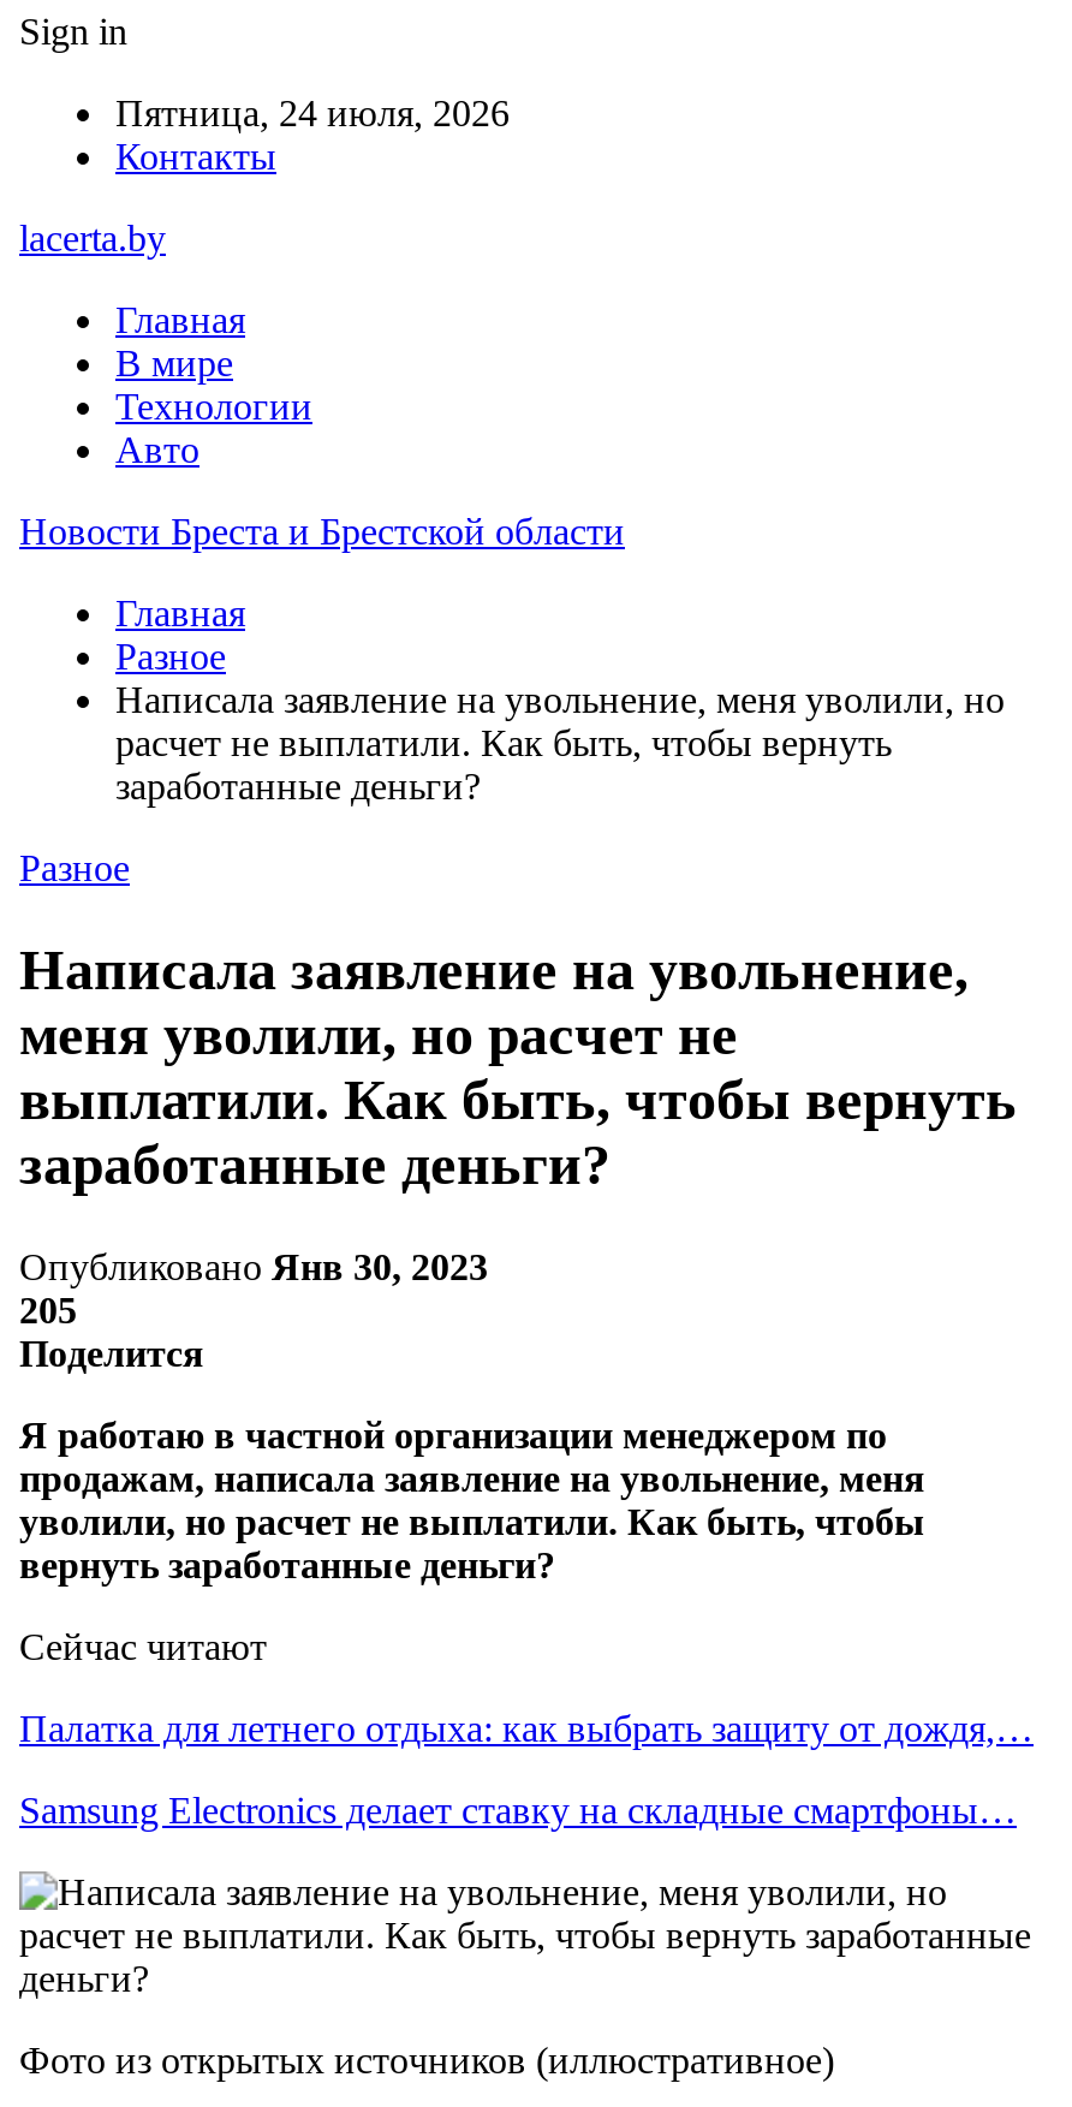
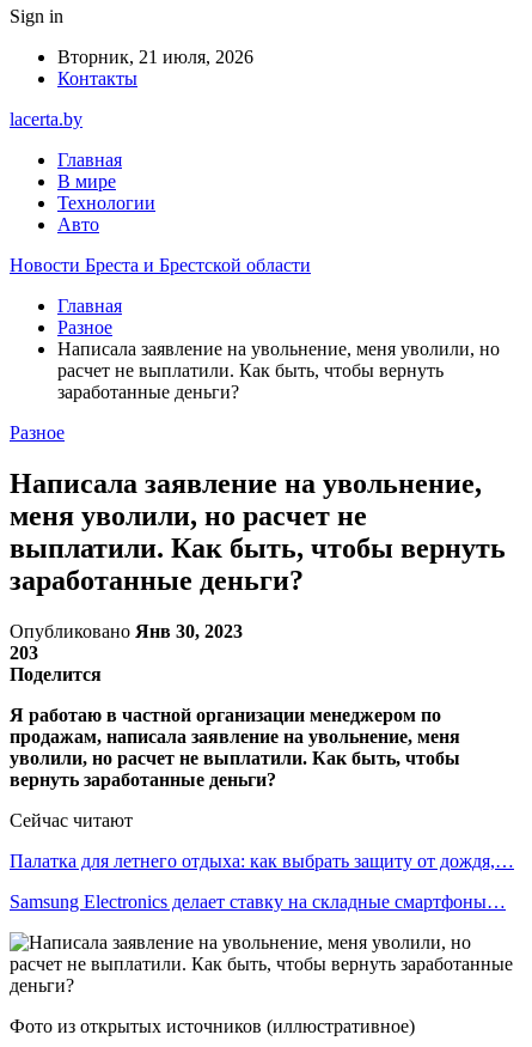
[115,93,510,133] Пятница, 24 июля, 2026 -> [57,47,253,67] Вторник, 21 июля, 2026
[19,1289,77,1330] 205 -> [10,642,38,663] 203

